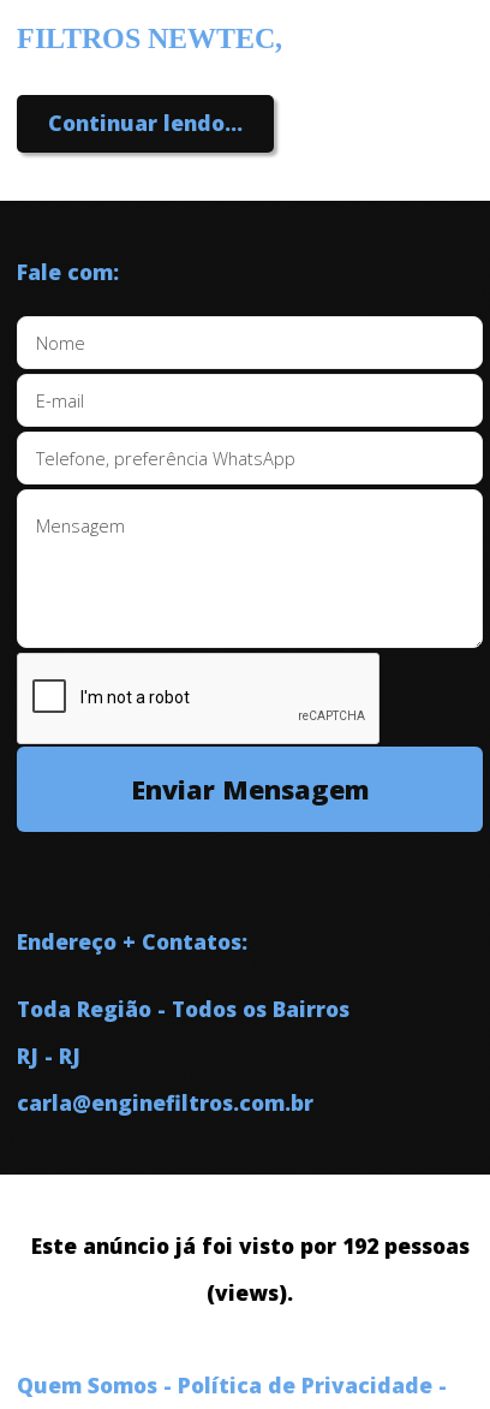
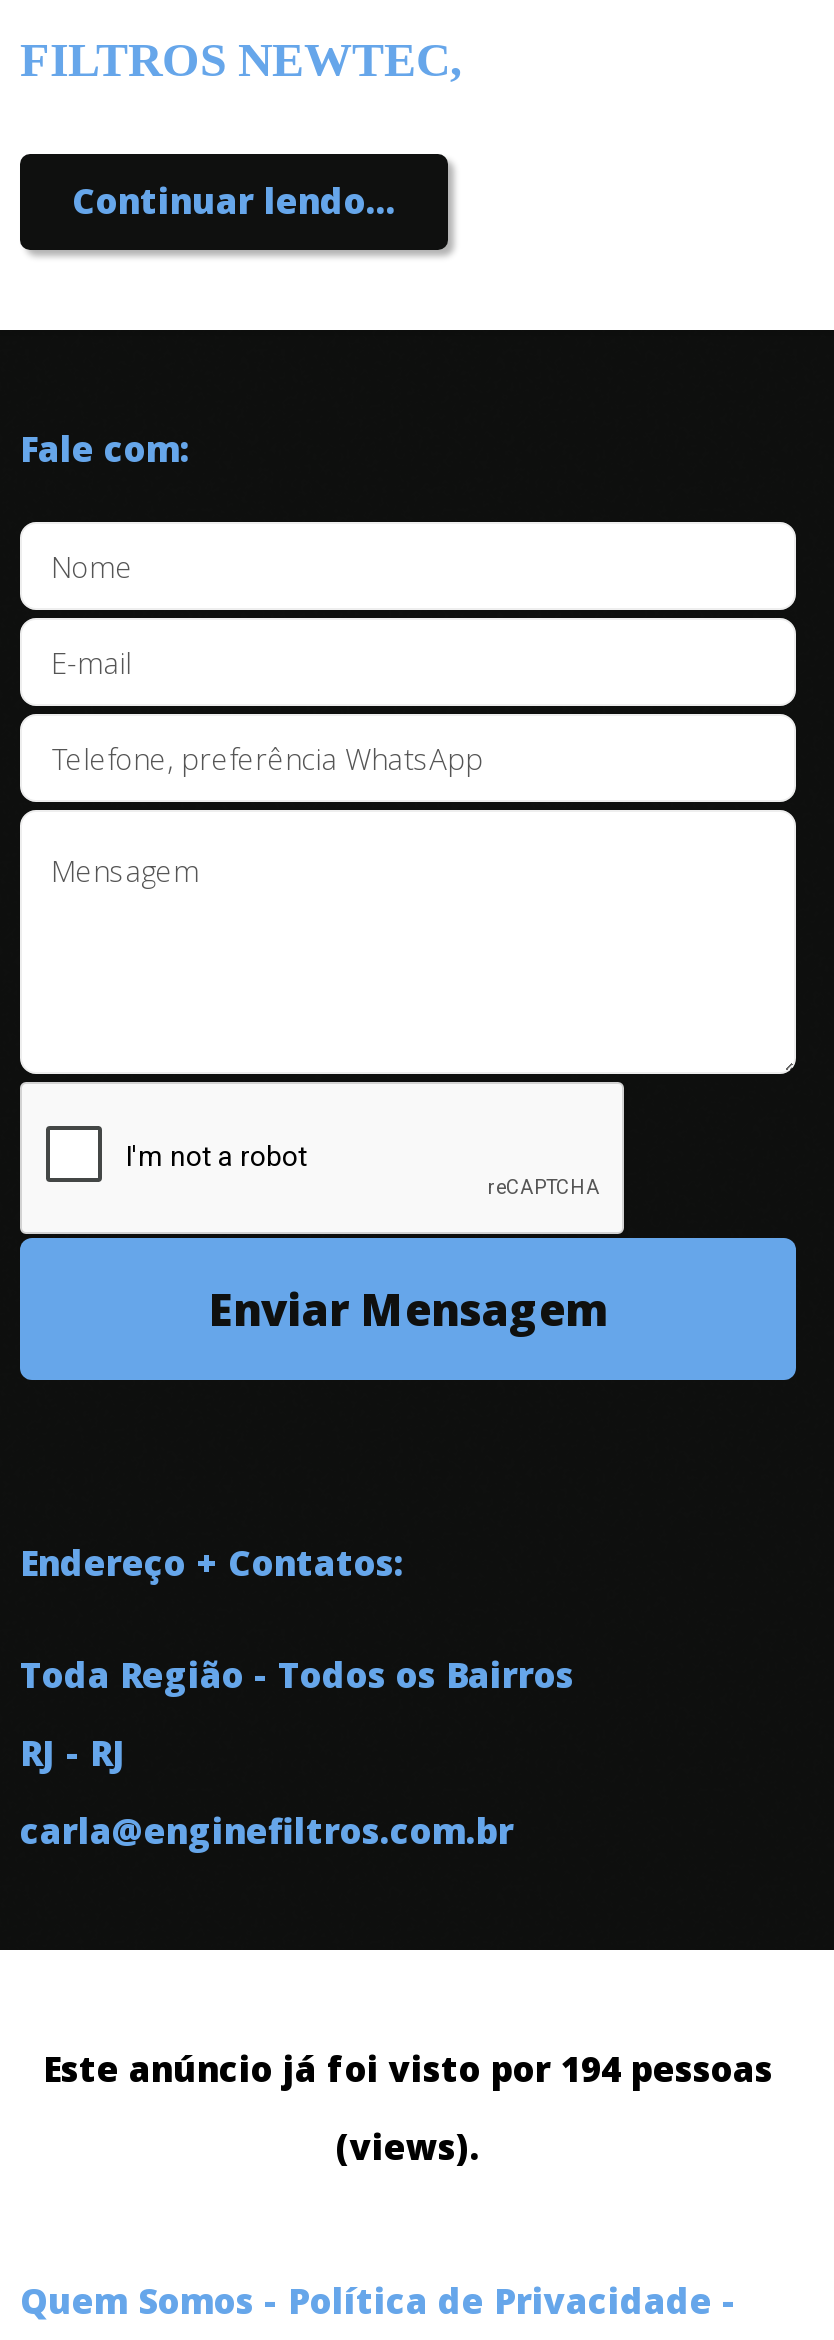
[31,1232,469,1260] Este anúncio já foi visto por 192 pessoas -> [43,2045,773,2093] Este anúncio já foi visto por 194 pessoas

